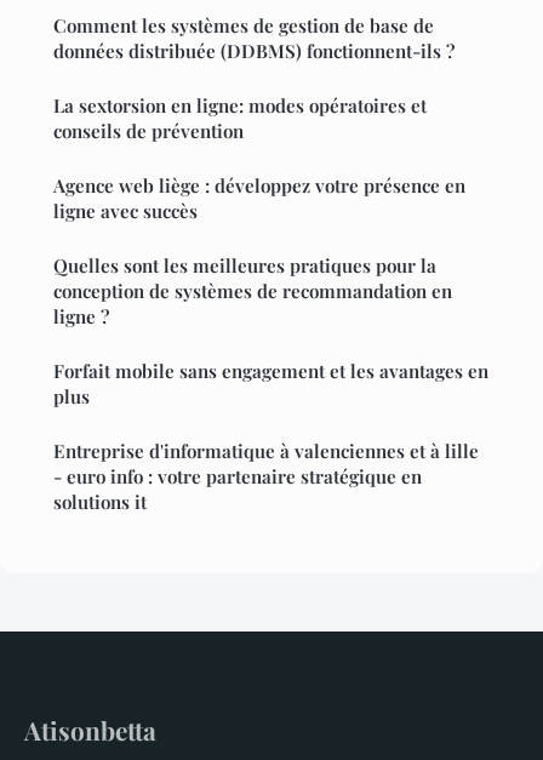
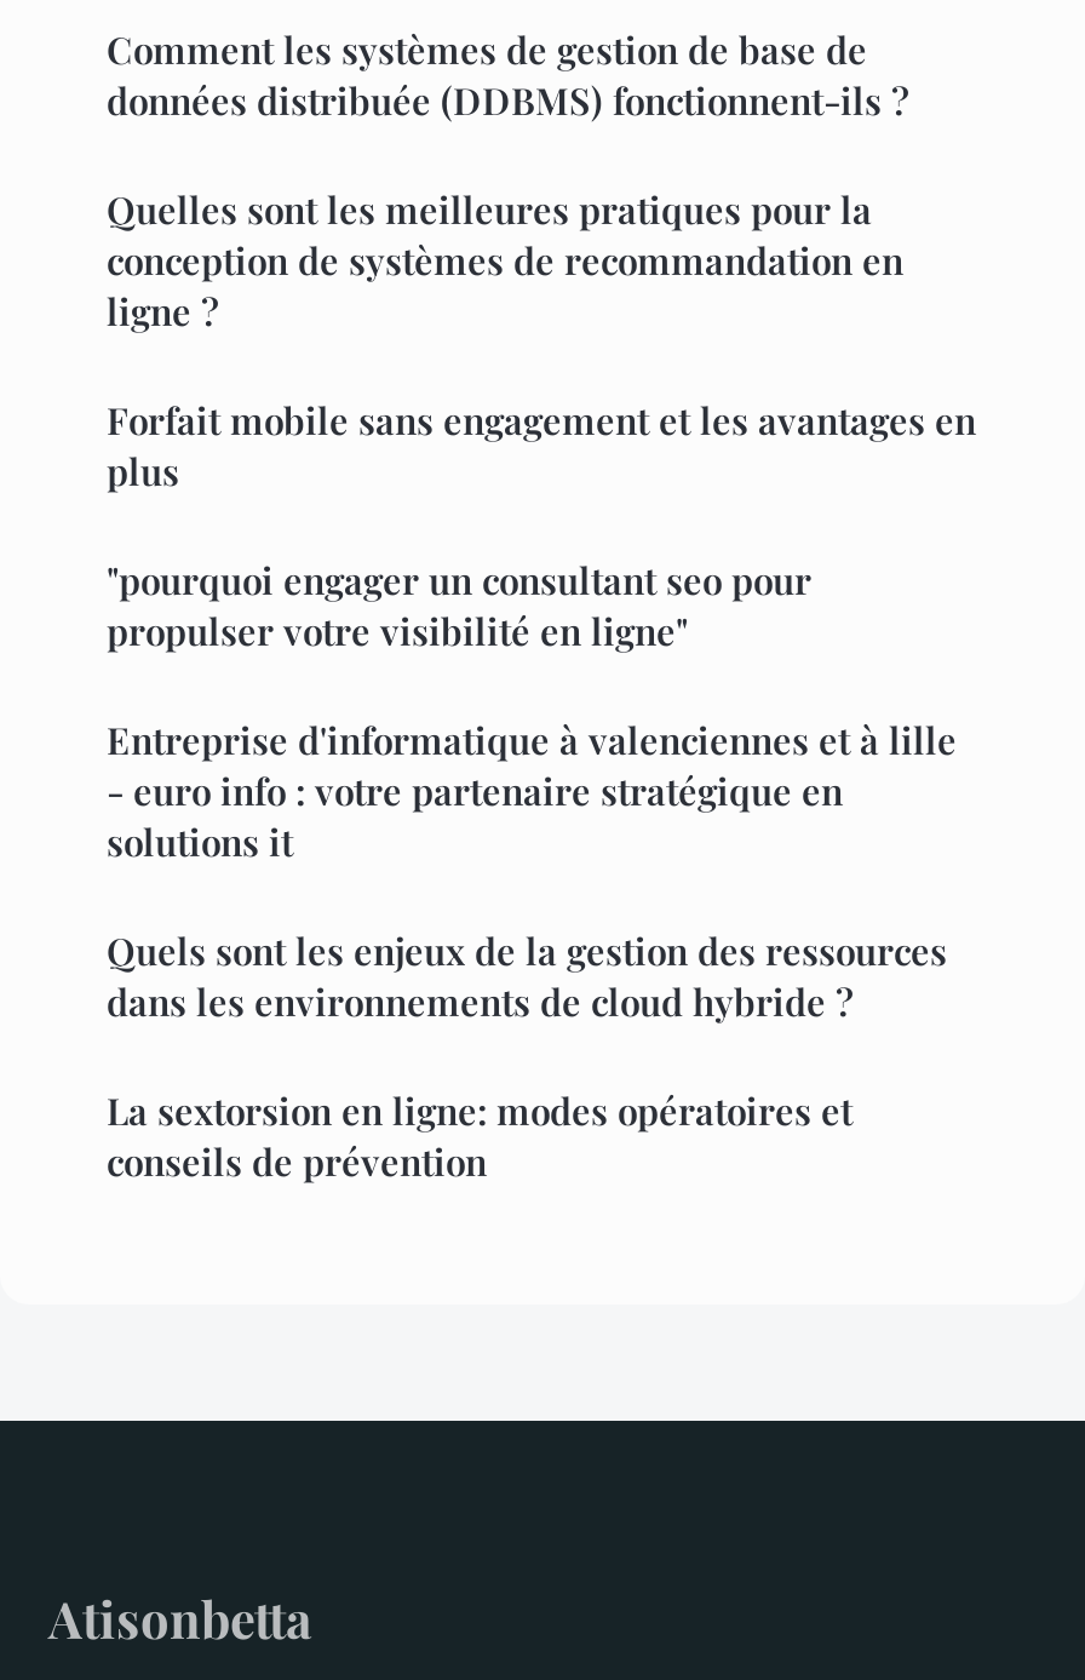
moved [53,94,427,143] -> [107,1085,852,1184]: La sextorsion en ligne: modes opératoires et | conseils de prévention
[53,174,465,223] Agence web liège : développez votre présence en | ligne avec succès -> none
moved [53,254,488,409] -> [107,184,976,494]: Quelles sont les meilleures pratiques pour la | conception de systèmes de recommandation en | ligne ? | Forfait mobile sans engagement et les avantages en | plus
none -> [107,554,811,654] "pourquoi engager un consultant seo pour | propulser votre visibilité en ligne"
moved [53,439,479,514] -> [107,714,957,864]: Entreprise d'informatique à valenciennes et à lille | - euro info : votre partenaire stratégique en | solutions it
none -> [107,925,947,1024] Quels sont les enjeux de la gestion des ressources | dans les environnements de cloud hybride ?

